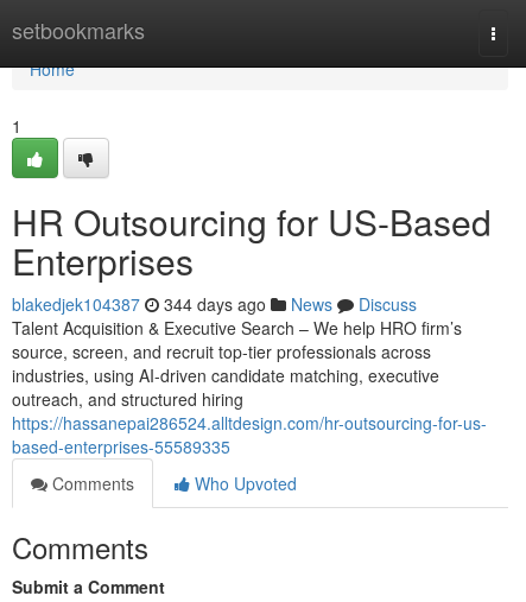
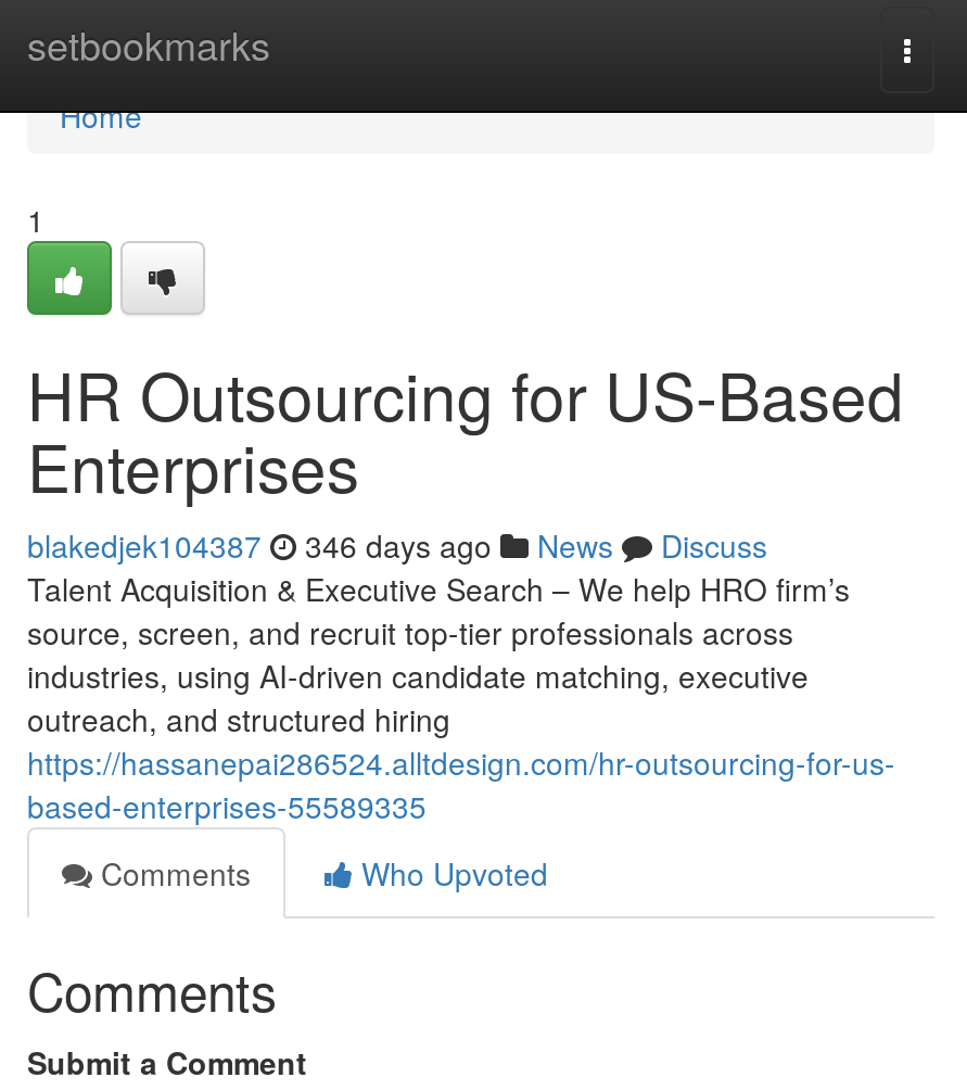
[12,292,417,316] blakedjek104387 344 days ago News Discuss -> [27,523,767,567] blakedjek104387 346 days ago News Discuss

